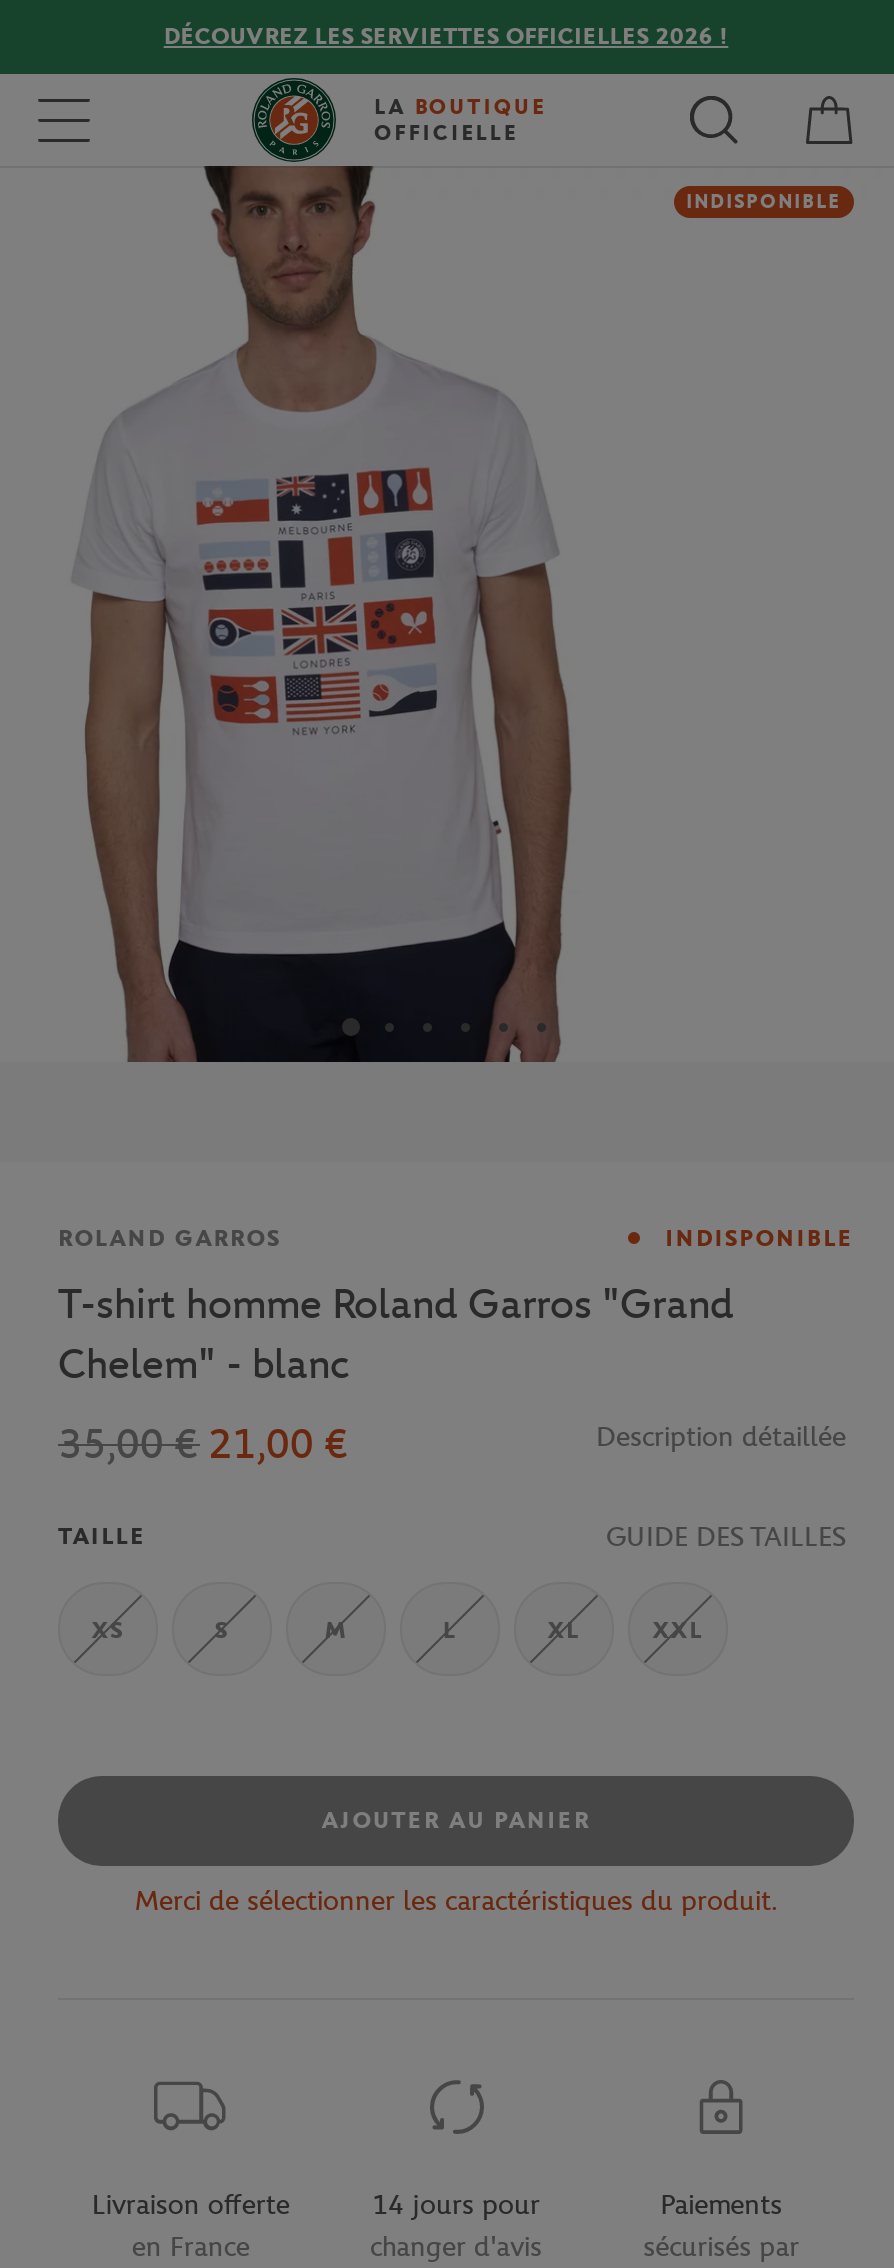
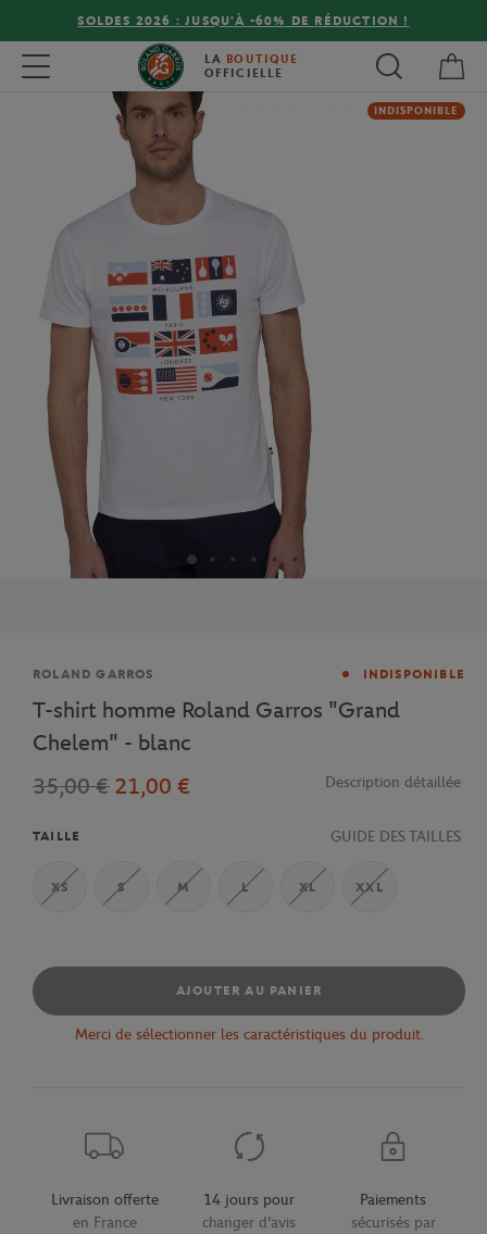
[164,22,728,50] DÉCOUVREZ LES SERVIETTES OFFICIELLES 2026 ! -> [78,13,409,28] SOLDES 2026 : JUSQU'À -60% DE RÉDUCTION !

